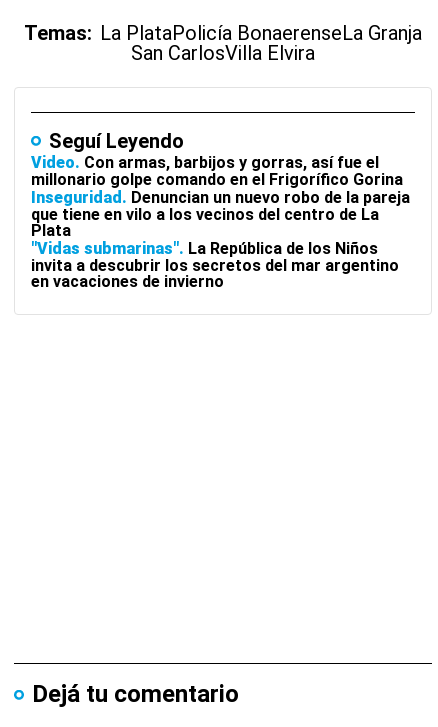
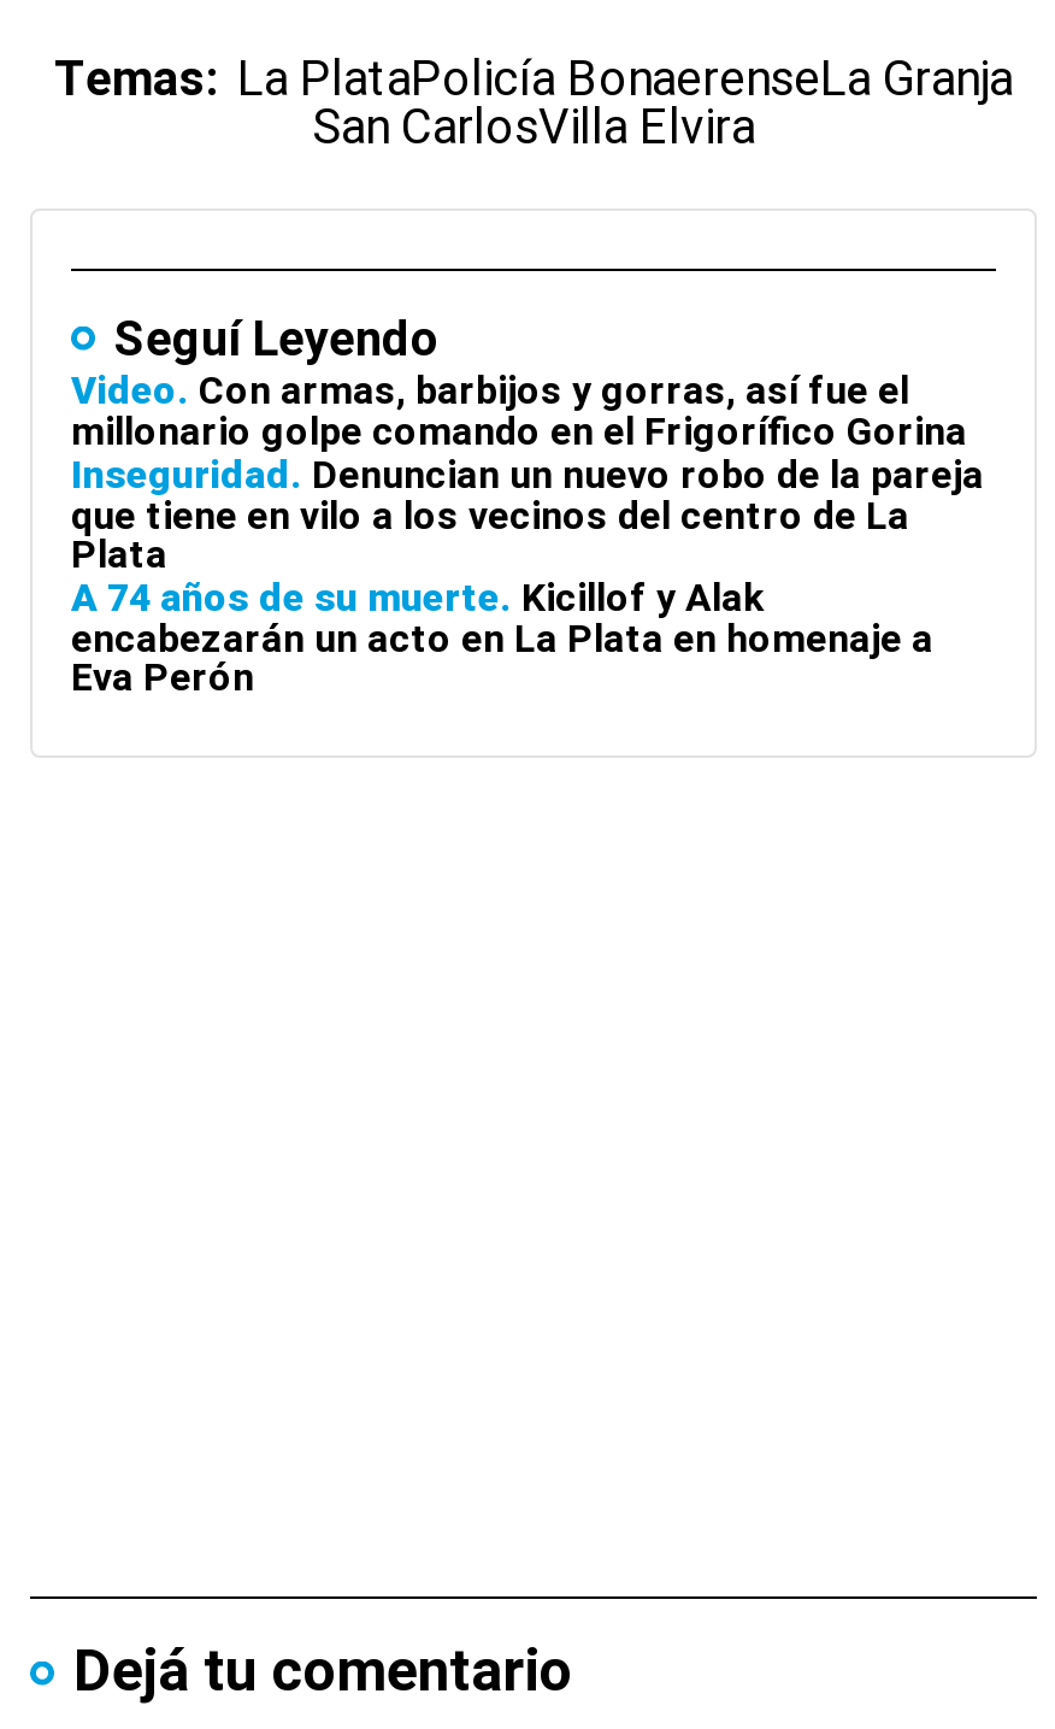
[31,239,399,291] "Vidas submarinas" La República de los Niños | invita a descubrir los secretos del mar argentino | en vacaciones de invierno -> [71,576,933,701] A 74 años de su muerte Kicillof y Alak | encabezarán un acto en La Plata en homenaje a | Eva Perón

